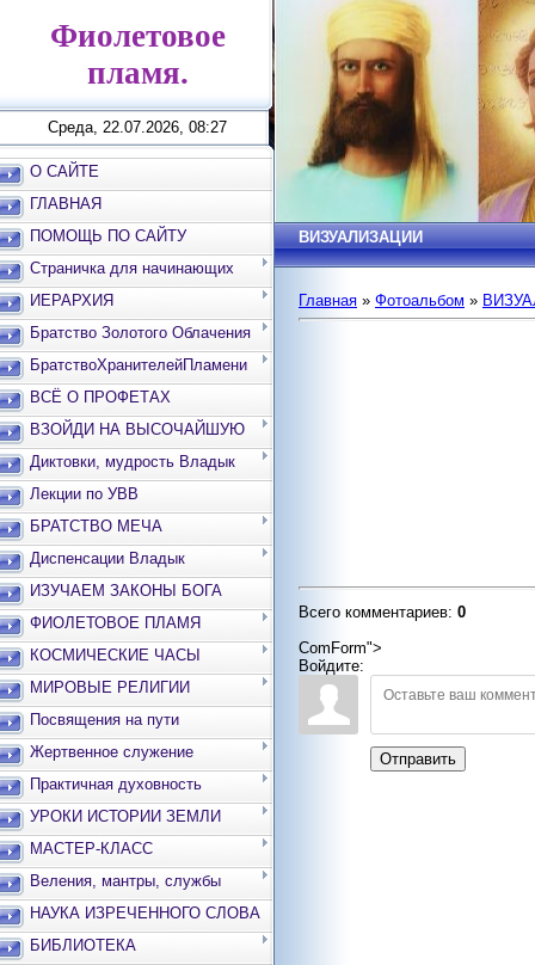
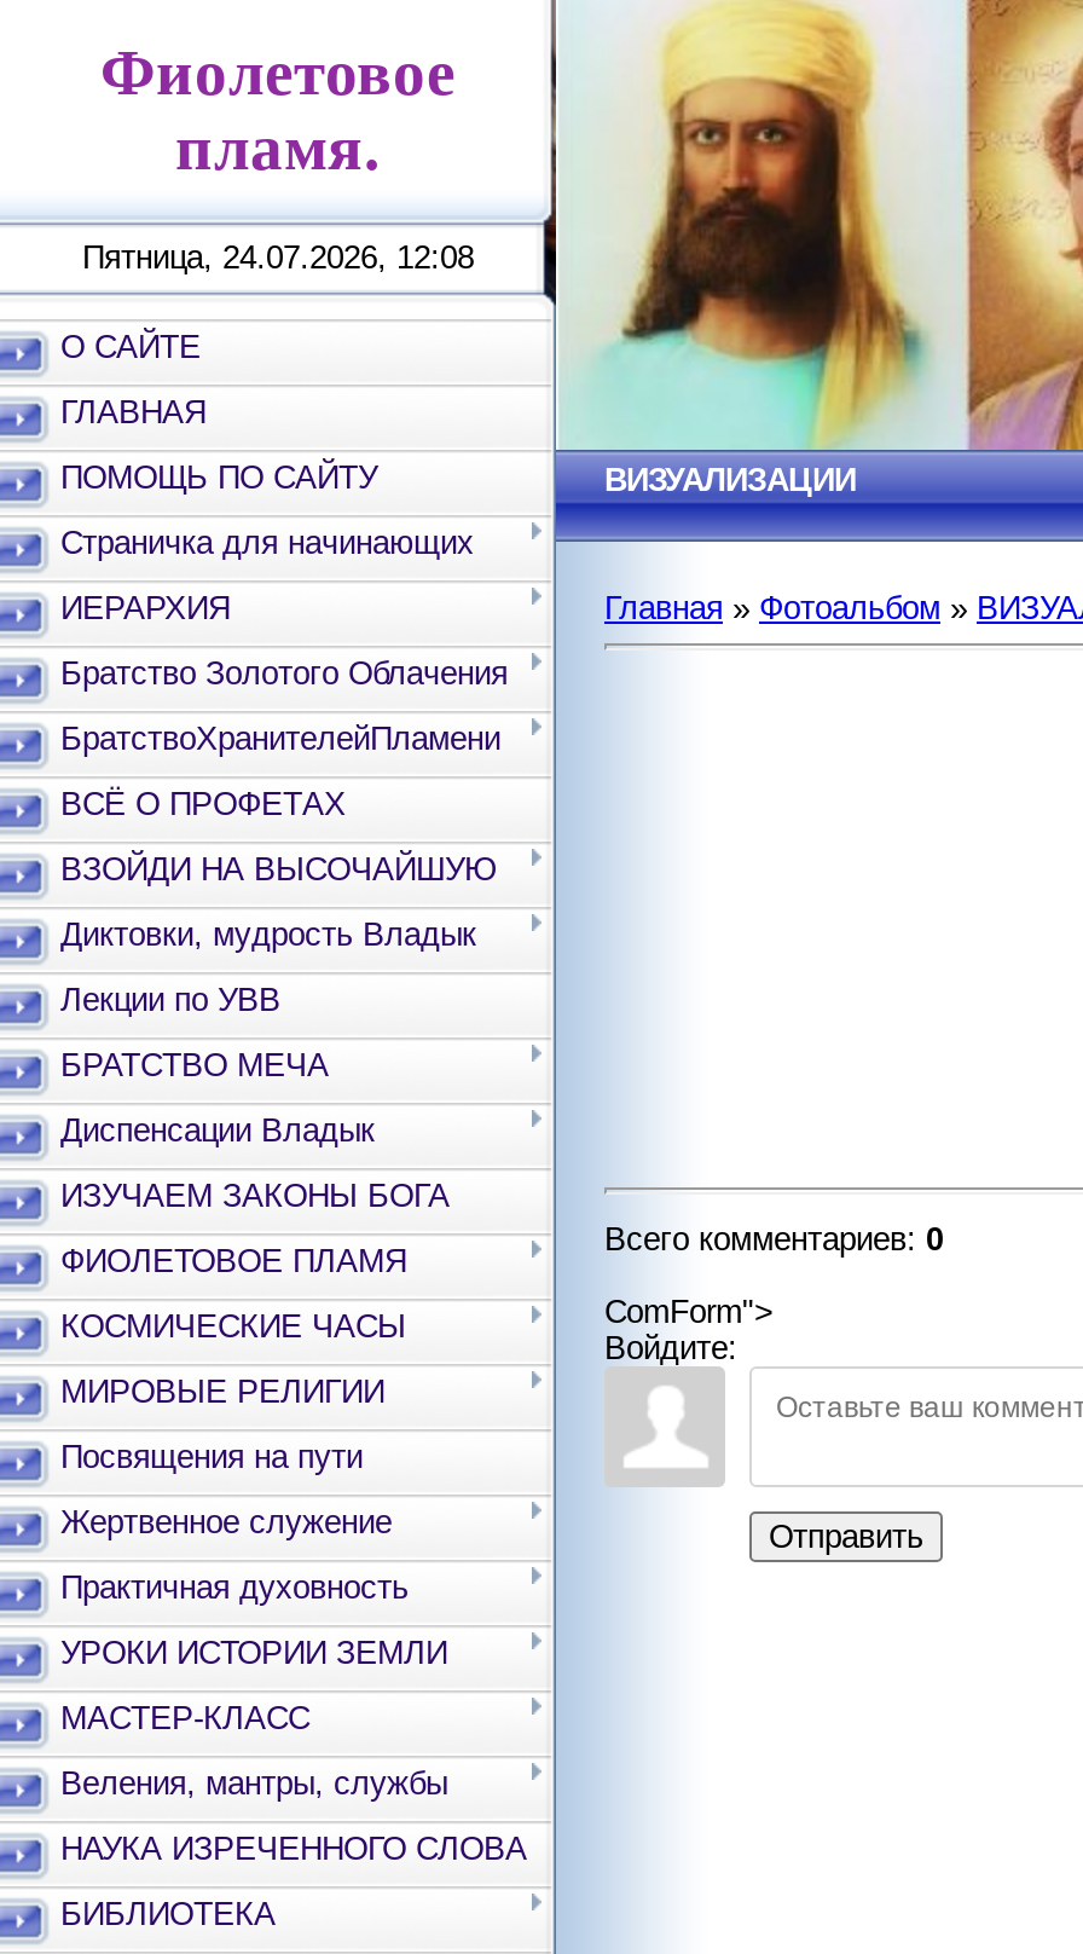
[48,118,227,136] Среда, 22.07.2026, 08:27 -> [82,239,474,276] Пятница, 24.07.2026, 12:08

